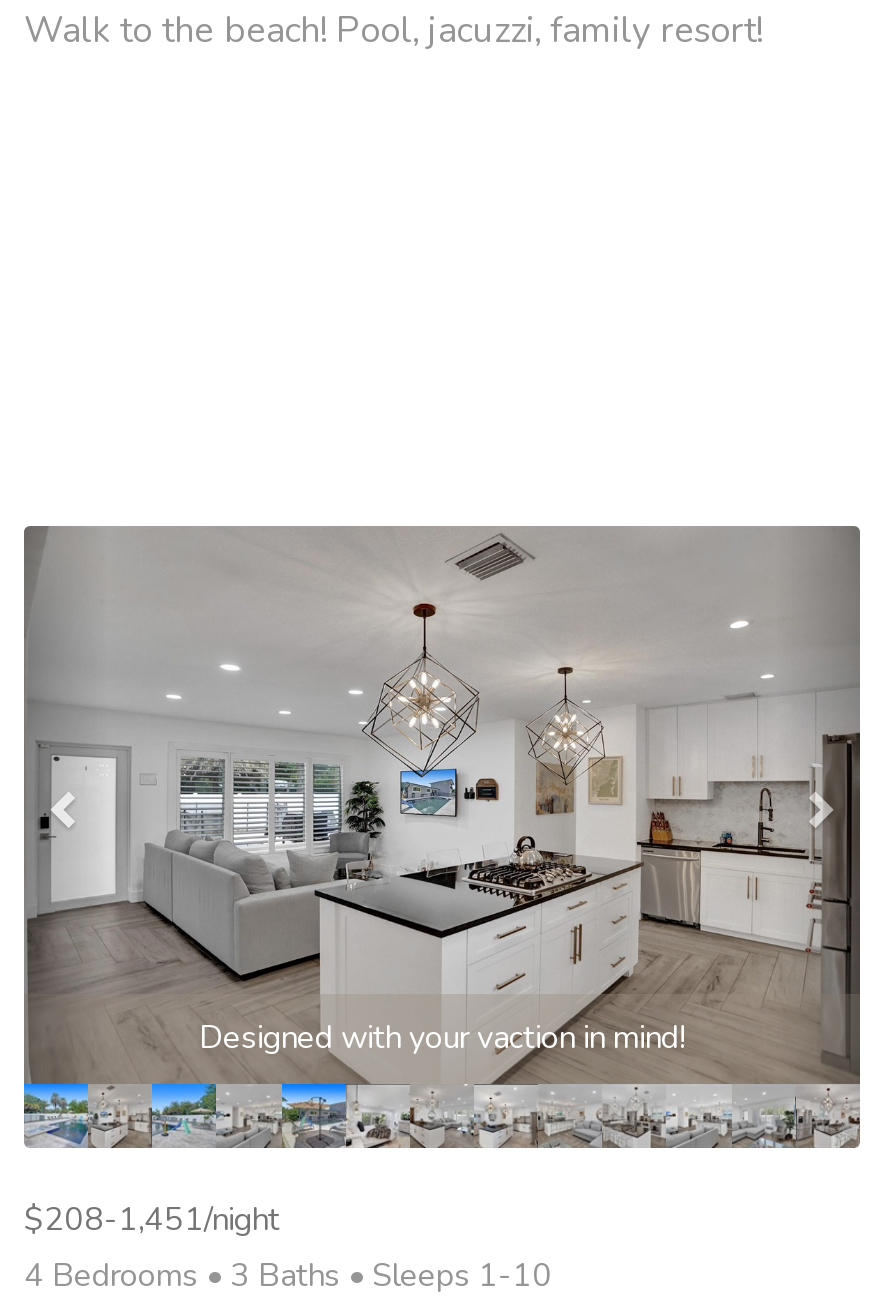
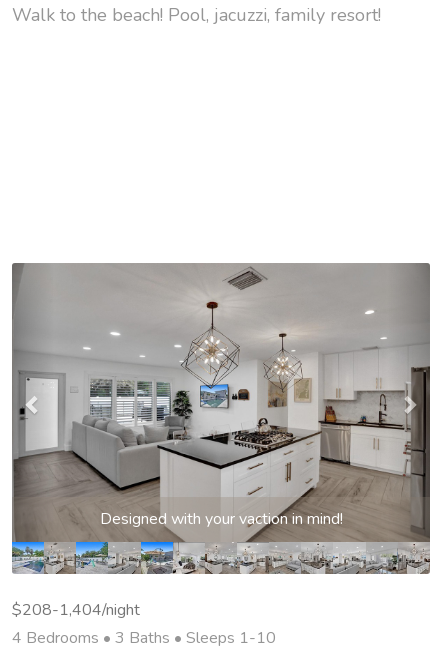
[24,1198,280,1242] $208-1,451/night -> [12,599,140,621] $208-1,404/night

